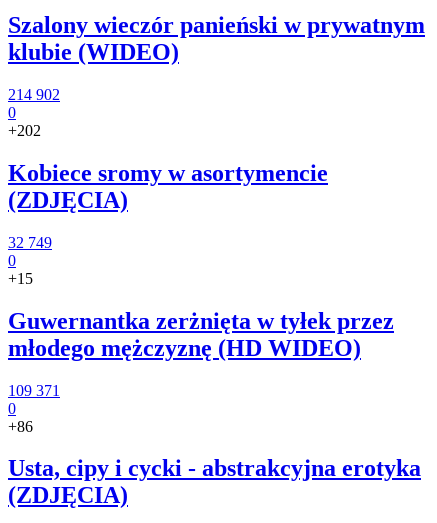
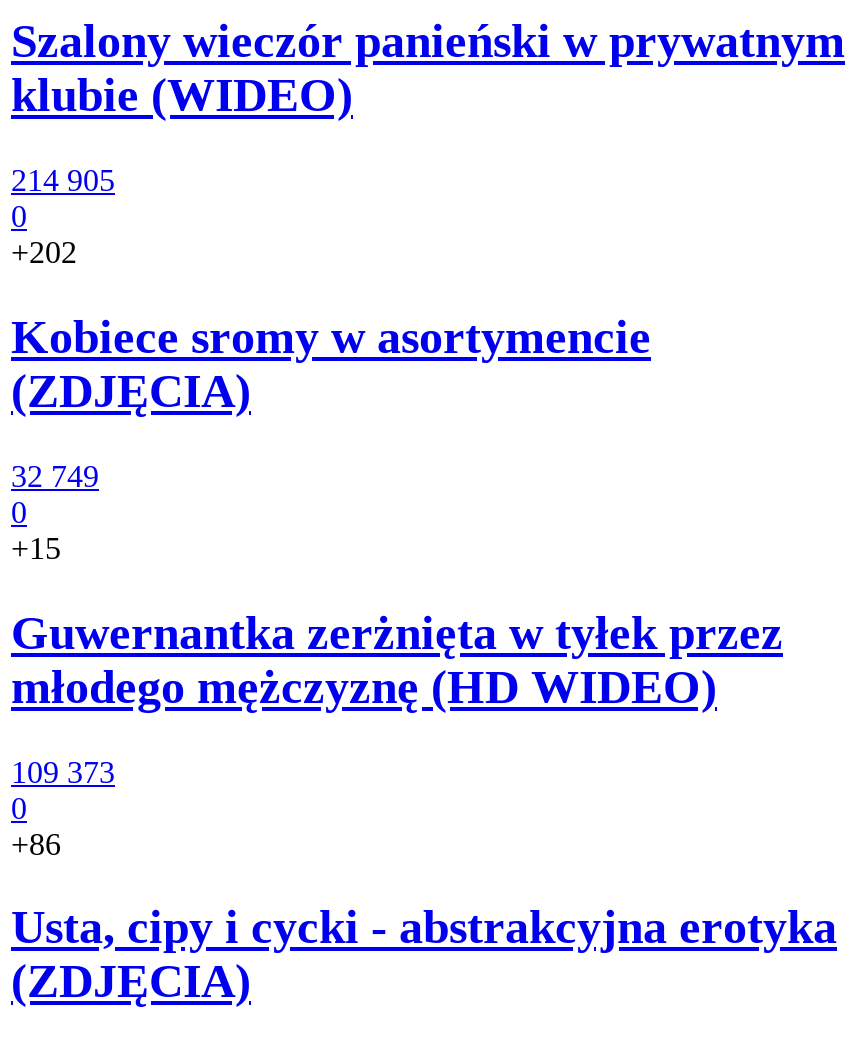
[8,86,60,103] 214 902 -> [11,163,115,197] 214 905
[8,381,60,398] 109 371 -> [11,754,115,788] 109 373

